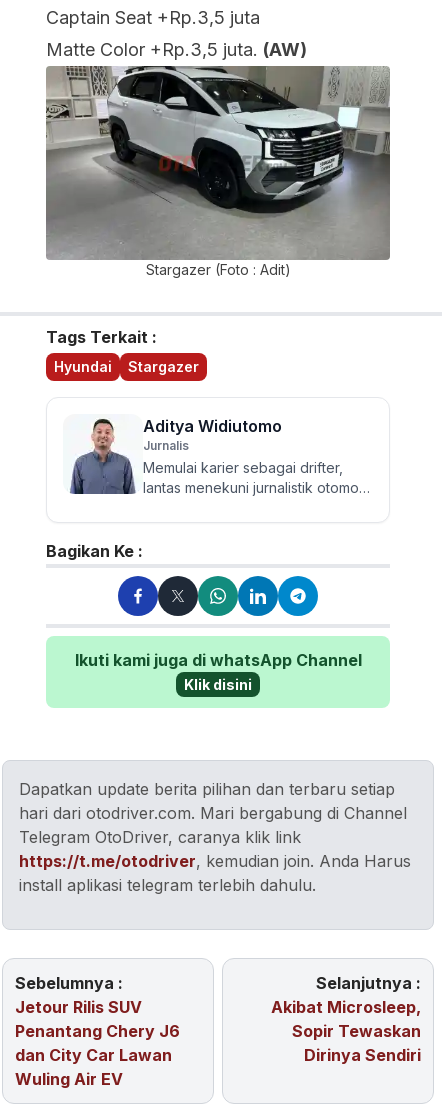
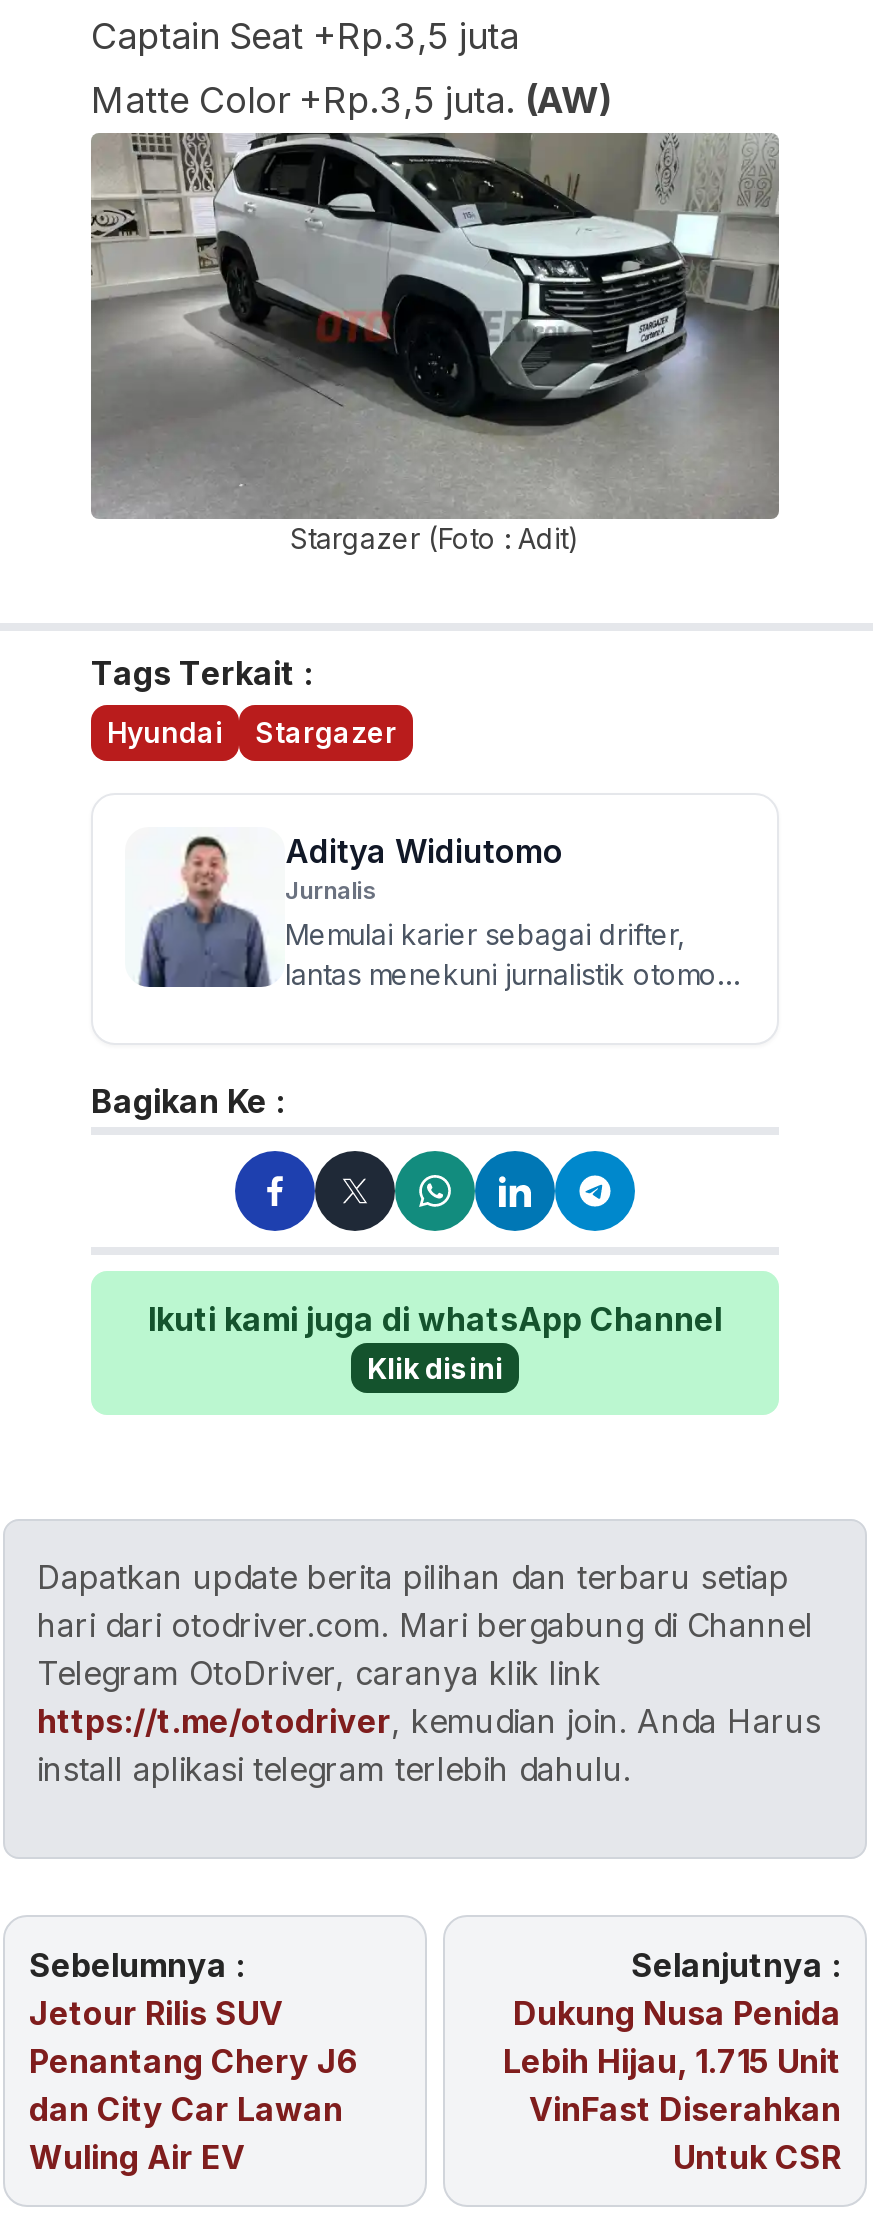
[271,997,421,1065] Akibat Microsleep, | Sopir Tewaskan | Dirinya Sendiri -> [503,1993,841,2177] Dukung Nusa Penida | Lebih Hijau, 1.715 Unit | VinFast Diserahkan | Untuk CSR

